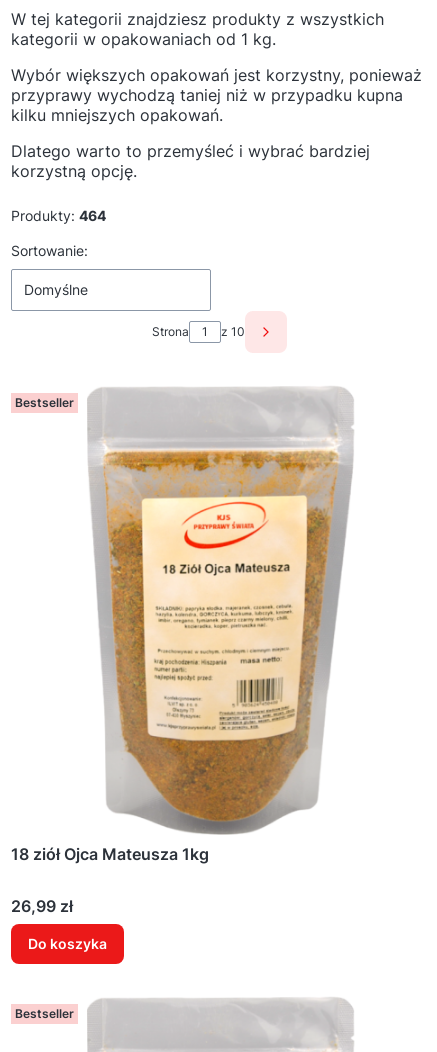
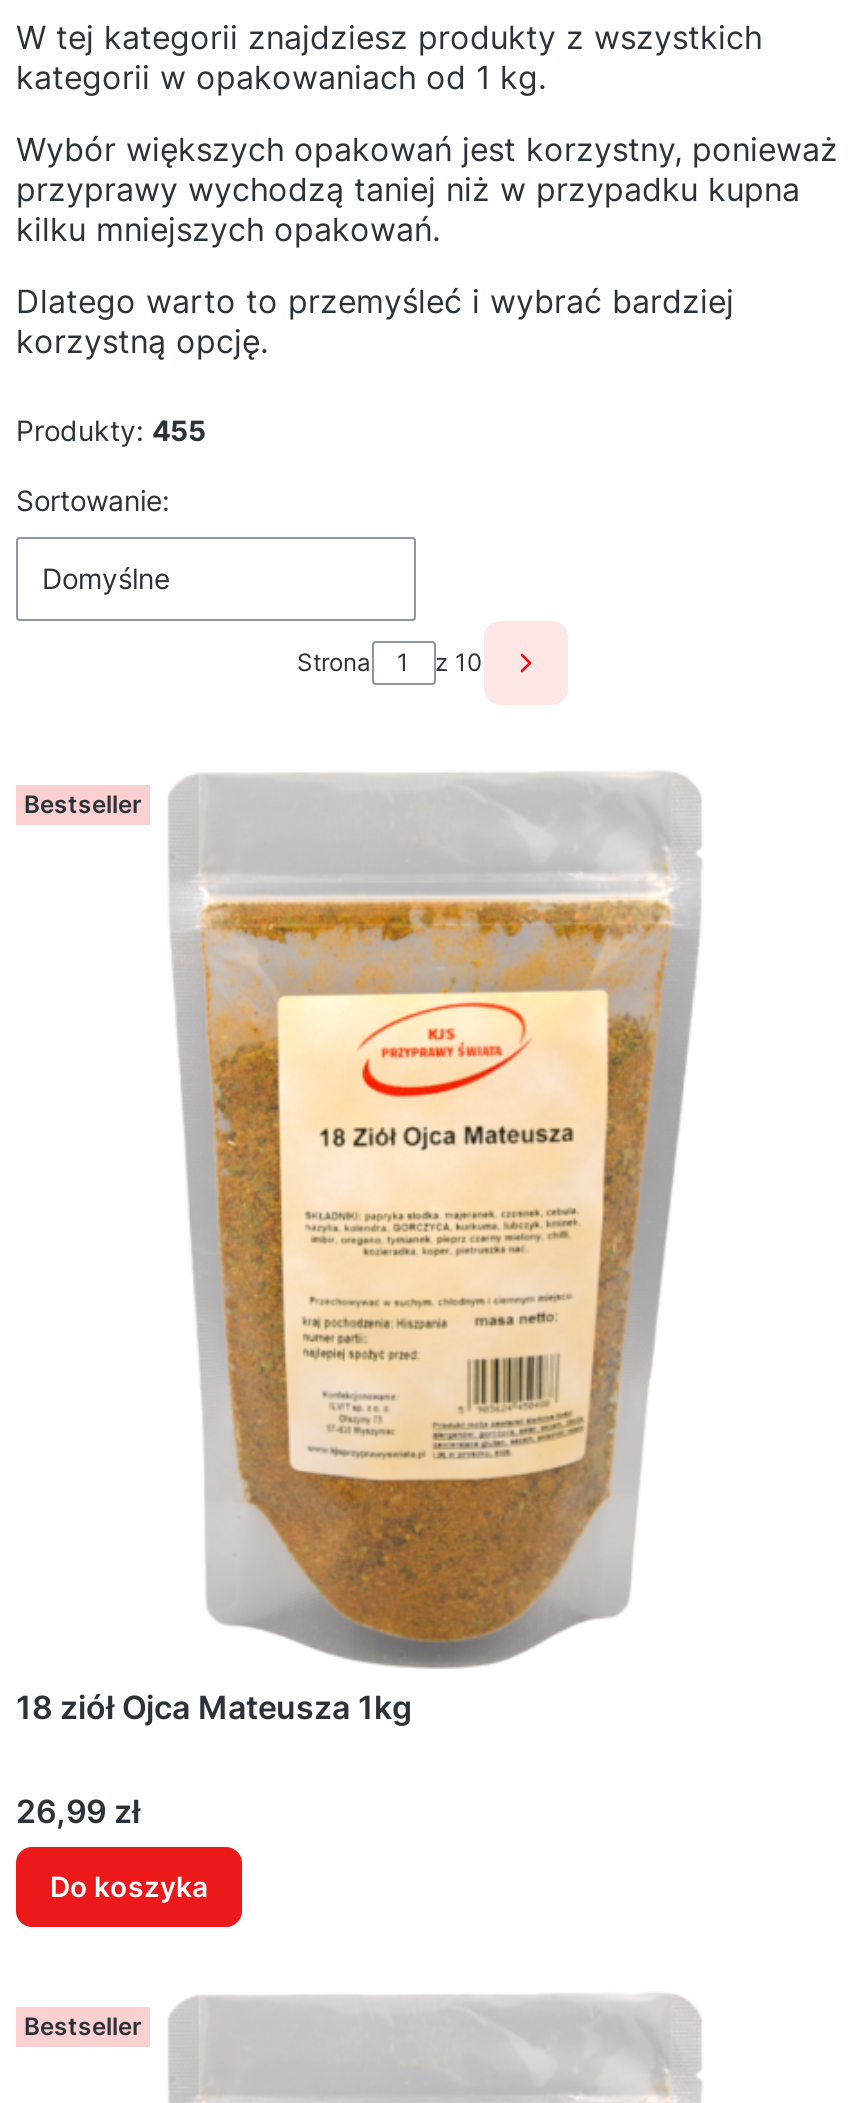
[11,207,106,224] Produkty: 464 -> [16,413,206,447] Produkty: 455

